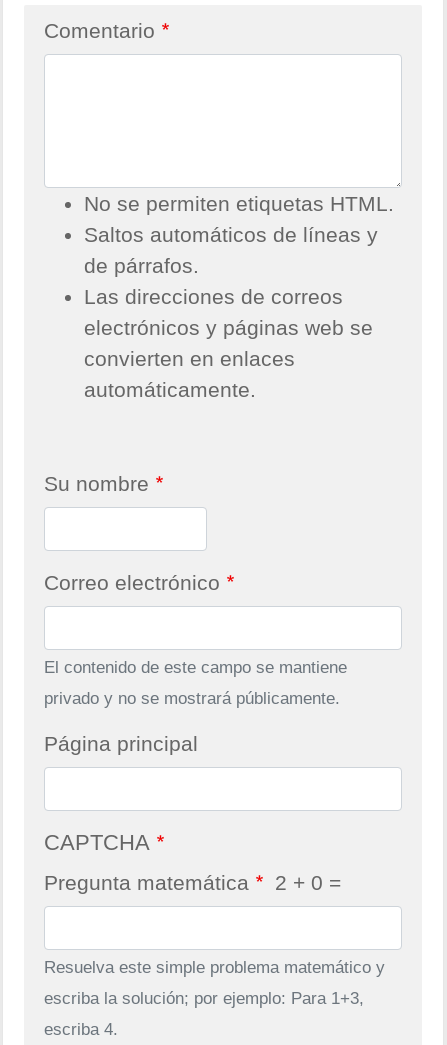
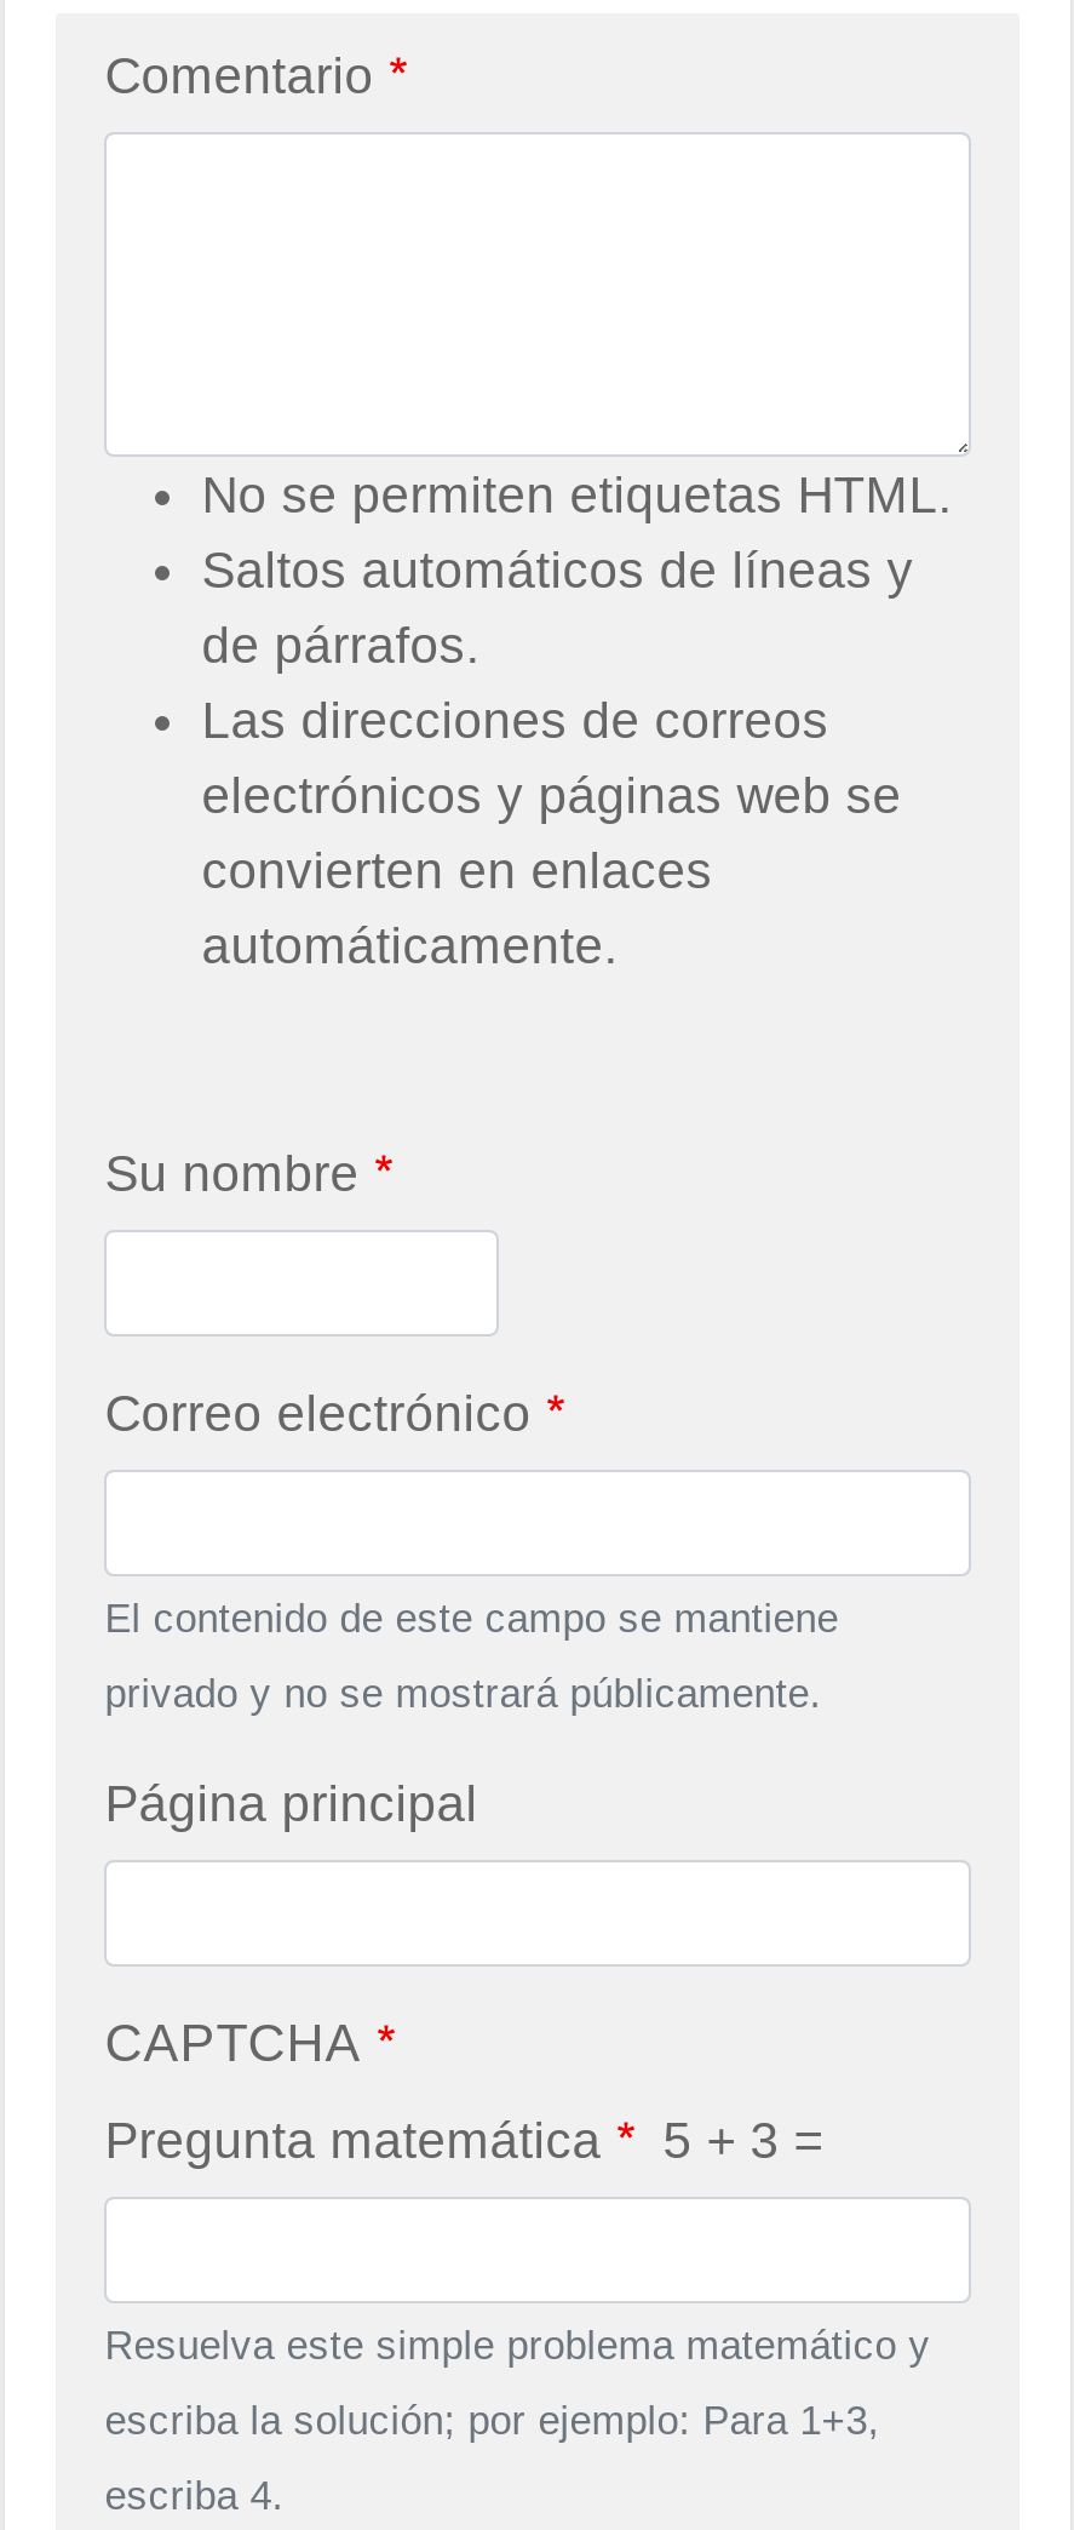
[44,871,341,894] Pregunta matemática 2 + 0 = -> [105,2112,823,2167] Pregunta matemática 5 + 3 =

